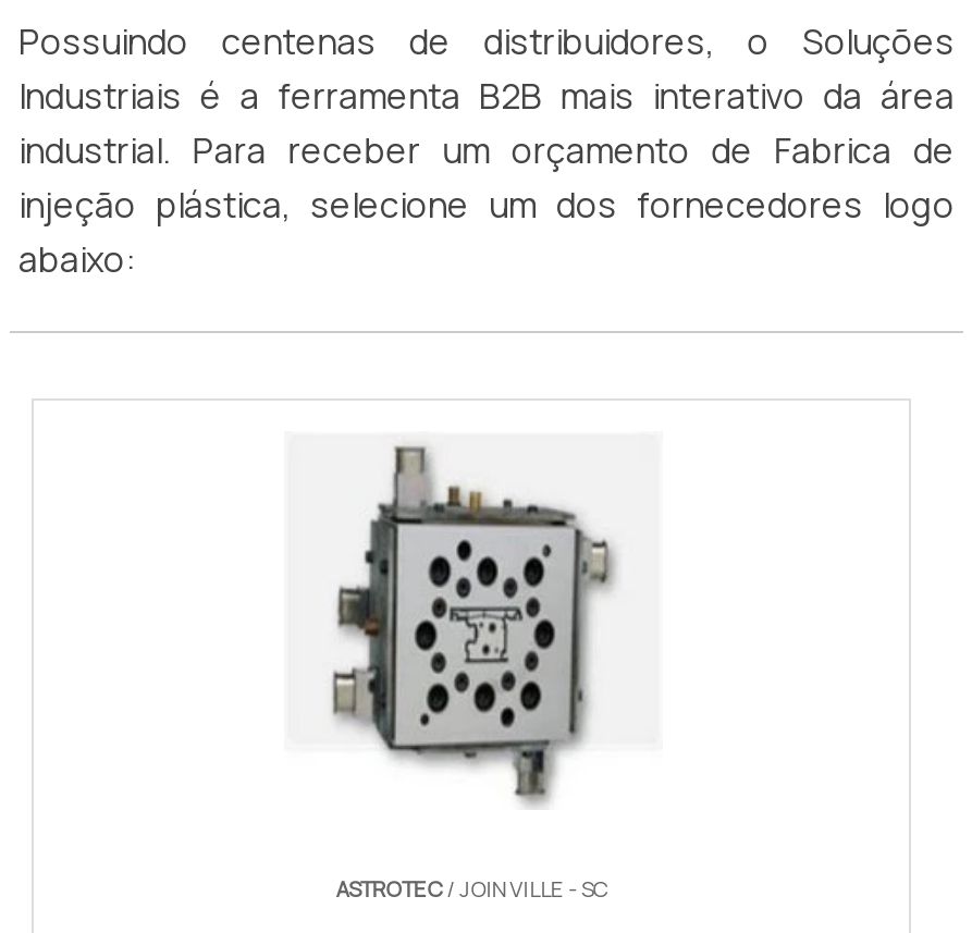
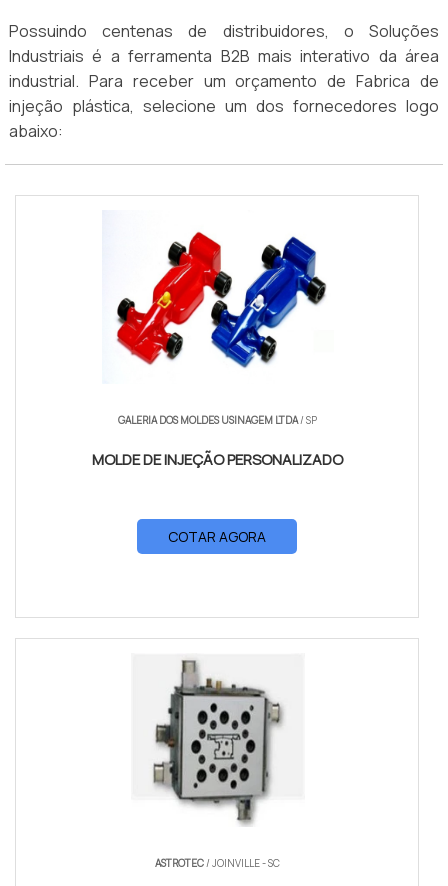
none -> [92,413,343,470] GALERIA DOS MOLDES USINAGEM LTDA/ SP | MOLDE DE INJEÇÃO PERSONALIZADO
none -> [116,231,327,369] [image]
none -> [168,527,266,546] COTAR AGORA

